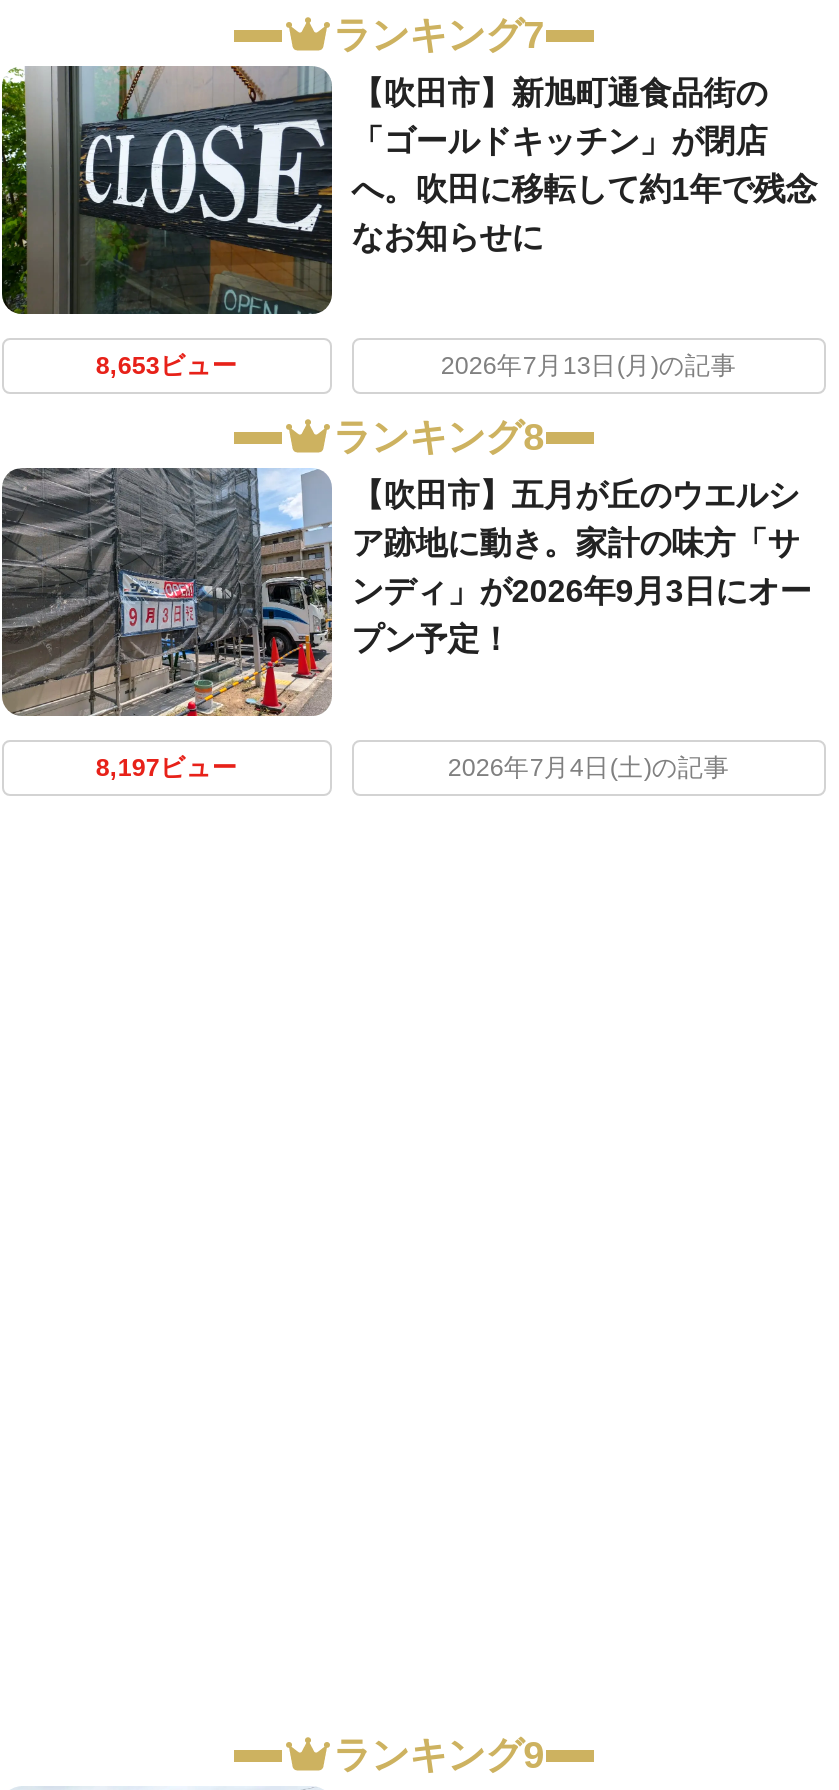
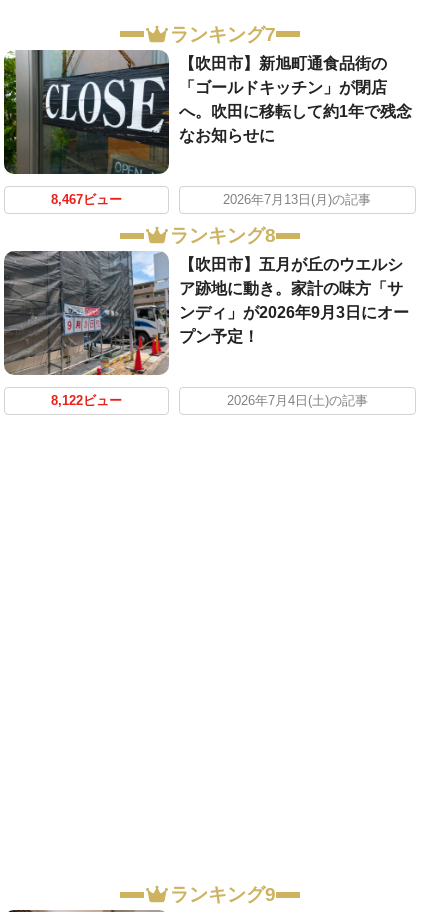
[96,352,238,380] 8,653ビュー -> [51,193,122,207] 8,467ビュー
[96,754,238,782] 8,197ビュー -> [51,394,122,408] 8,122ビュー

